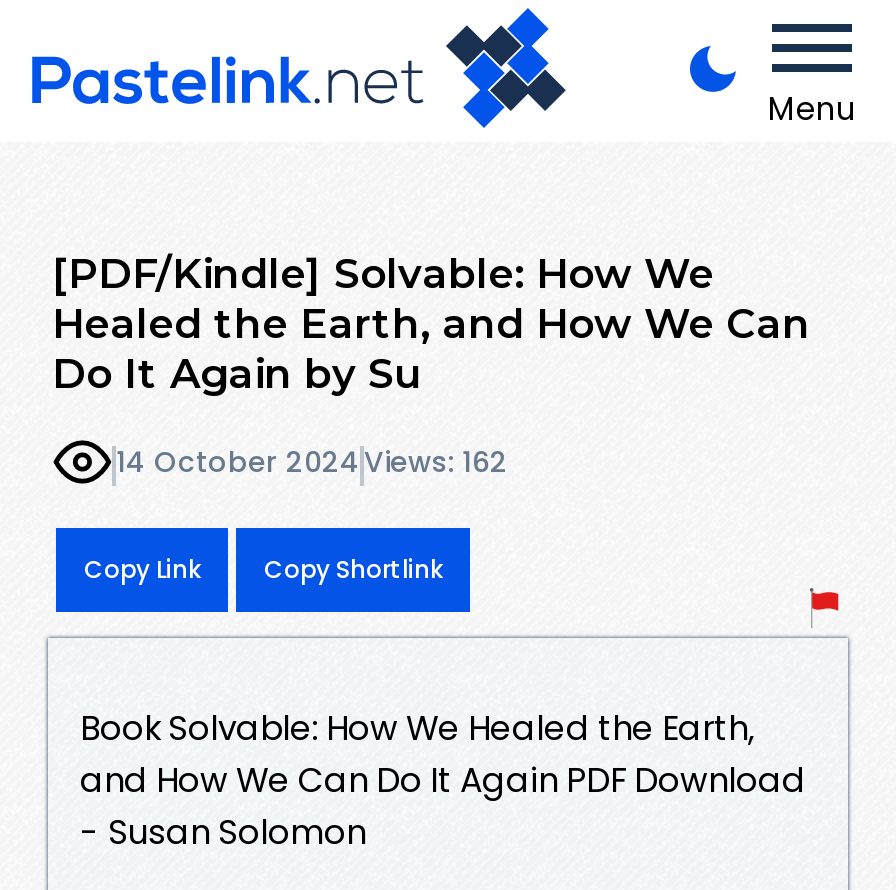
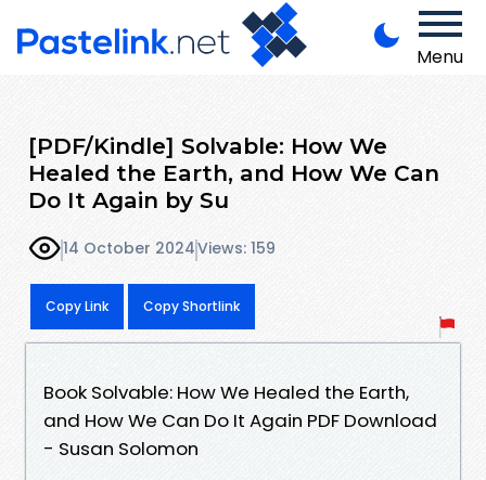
[116,443,508,483] 14 October 2024 Views: 162 -> [63,238,276,259] 14 October 2024 Views: 159

